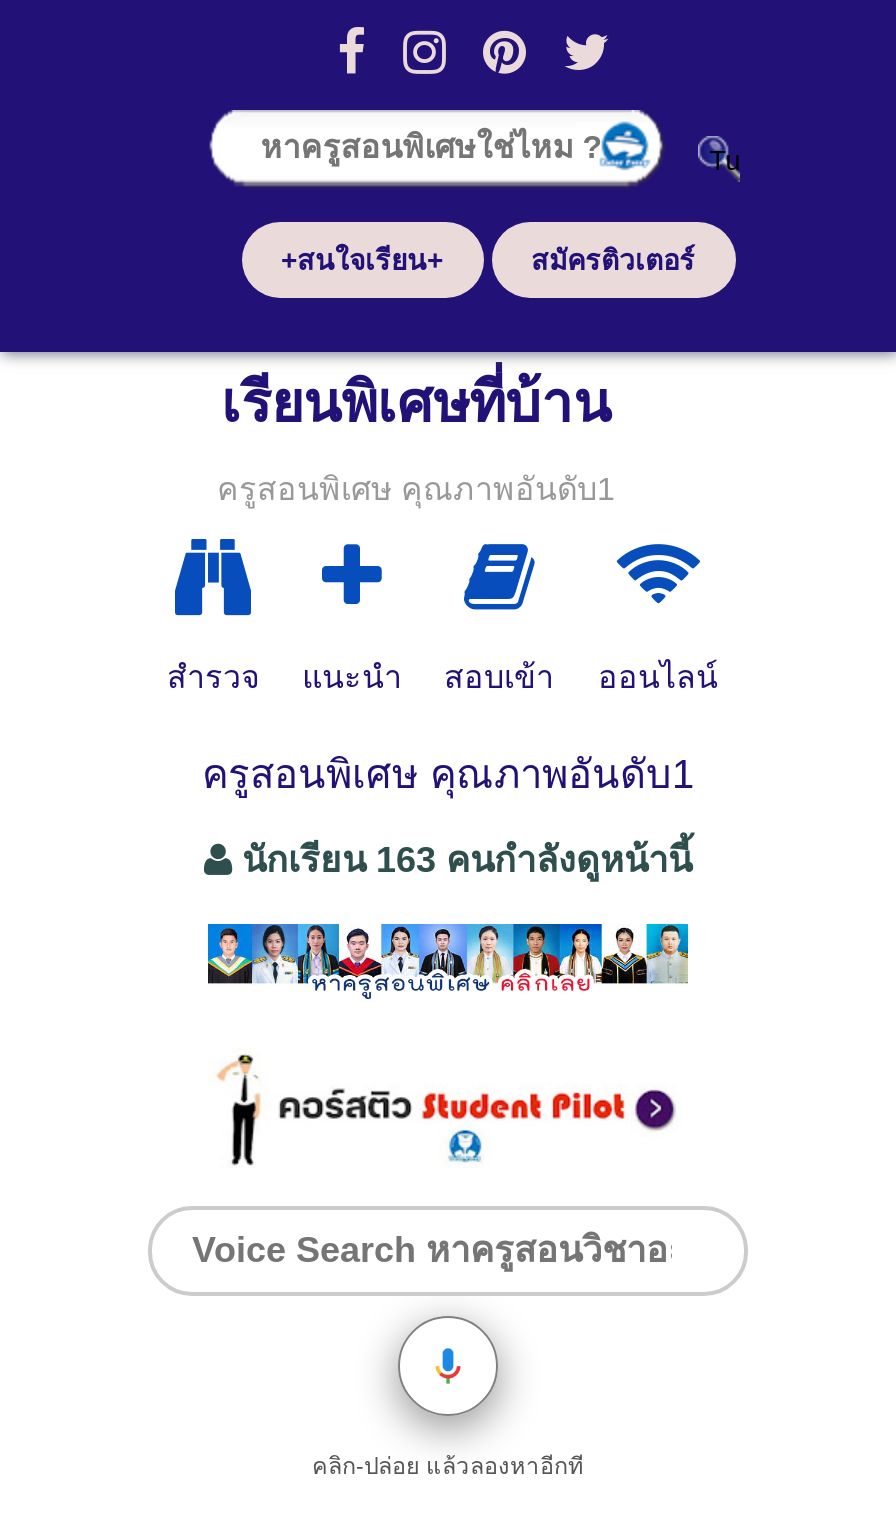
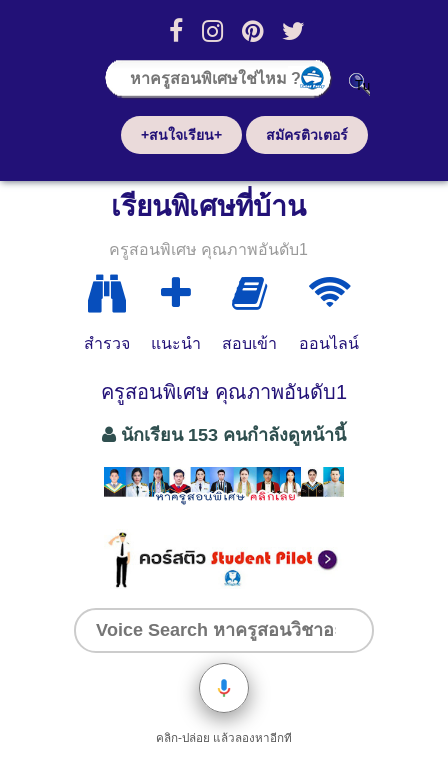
[232,840,692,880] นักเรียน 163 คนกำลังดูหน้านี้ -> [116,425,346,445] นักเรียน 153 คนกำลังดูหน้านี้

